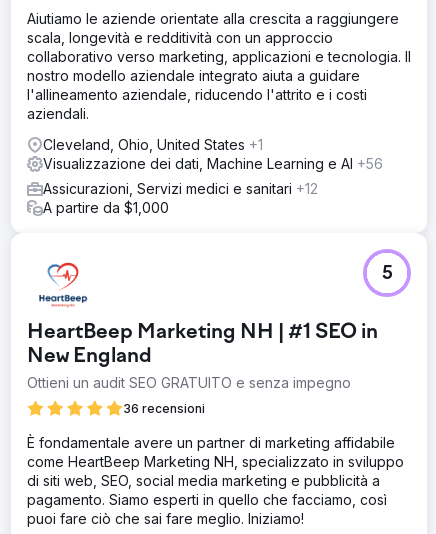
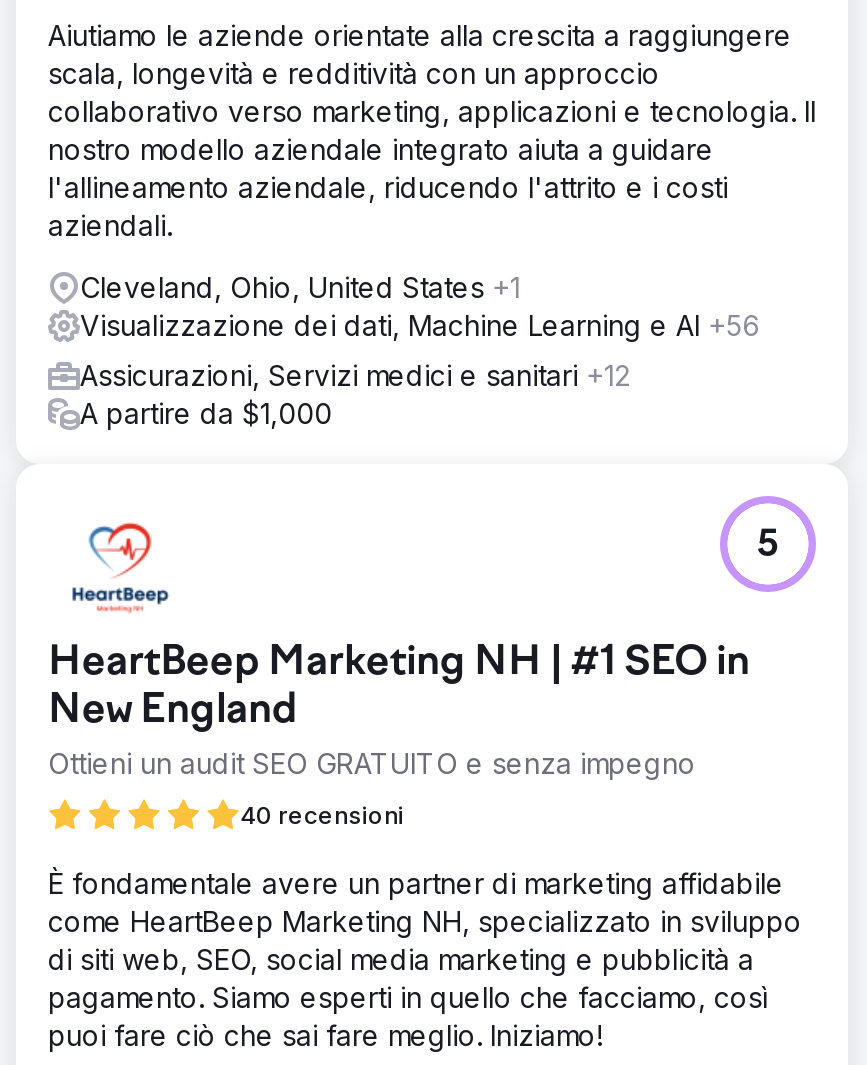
[123,401,205,416] 36 recensioni -> [240,799,404,829] 40 recensioni

